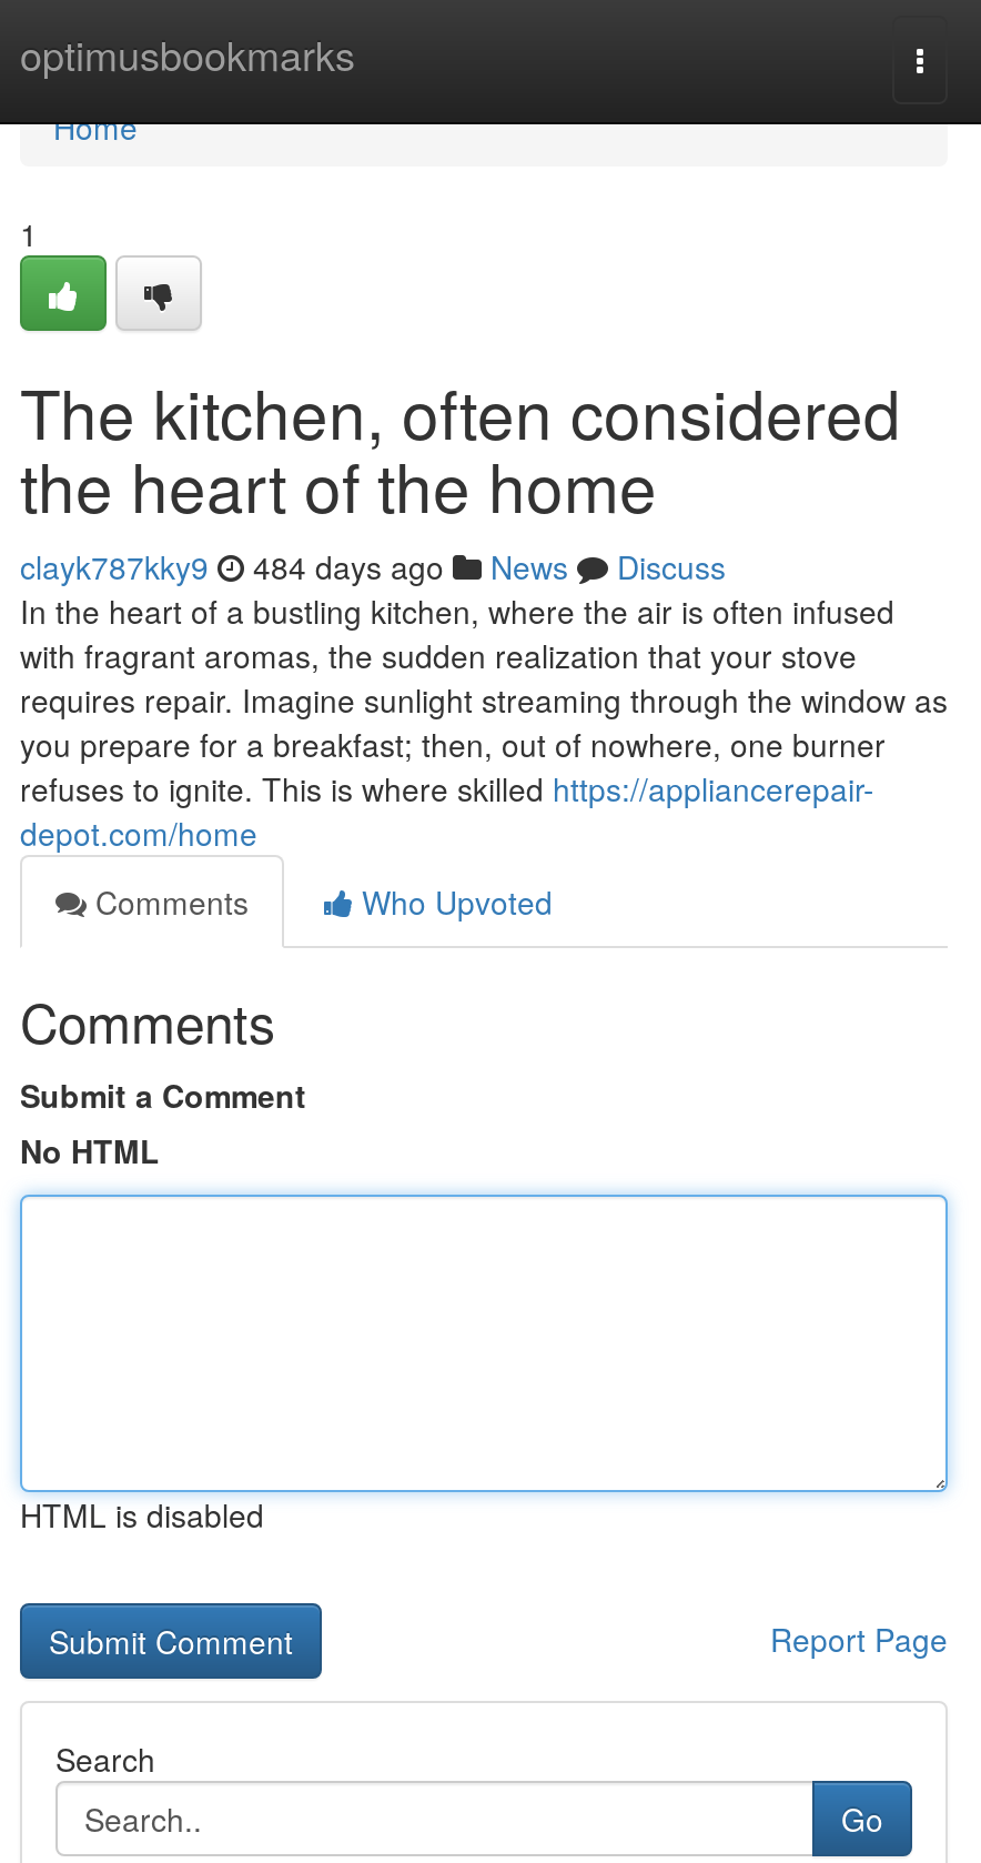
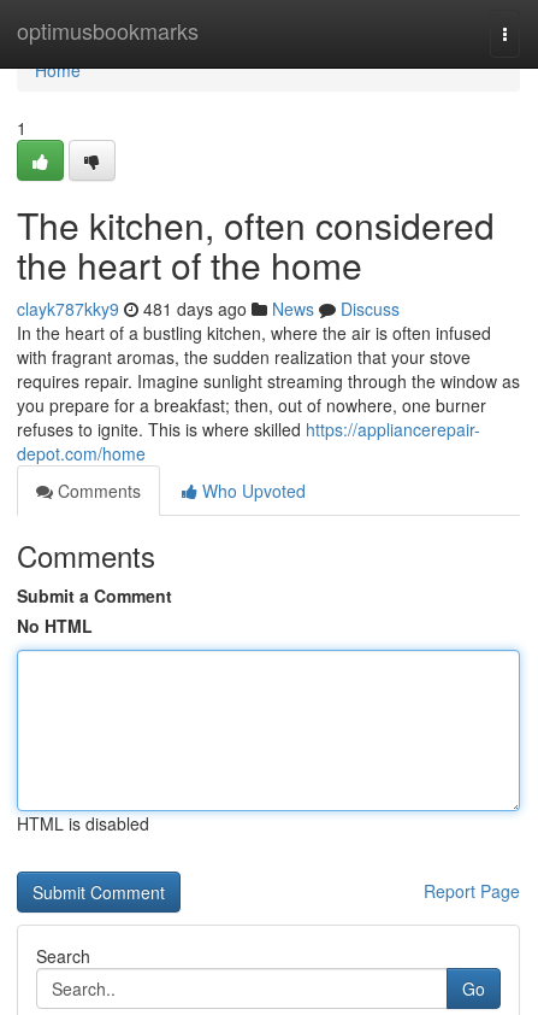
[20,544,726,588] clayk787kky9 484 days ago News Discuss -> [17,297,400,321] clayk787kky9 481 days ago News Discuss

